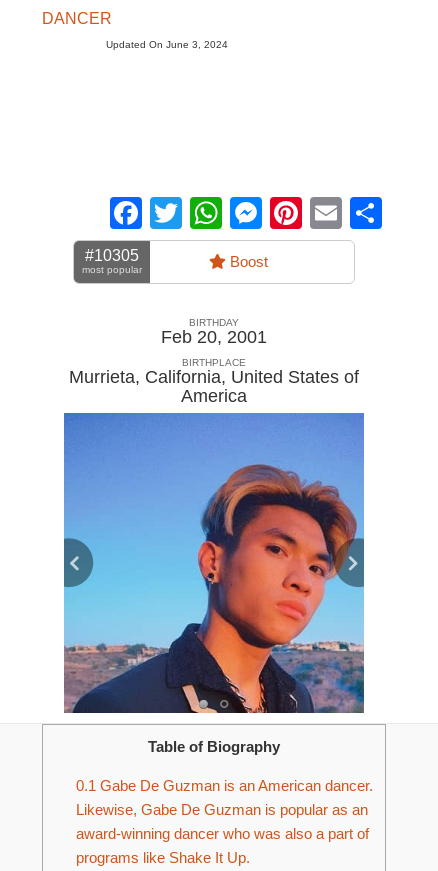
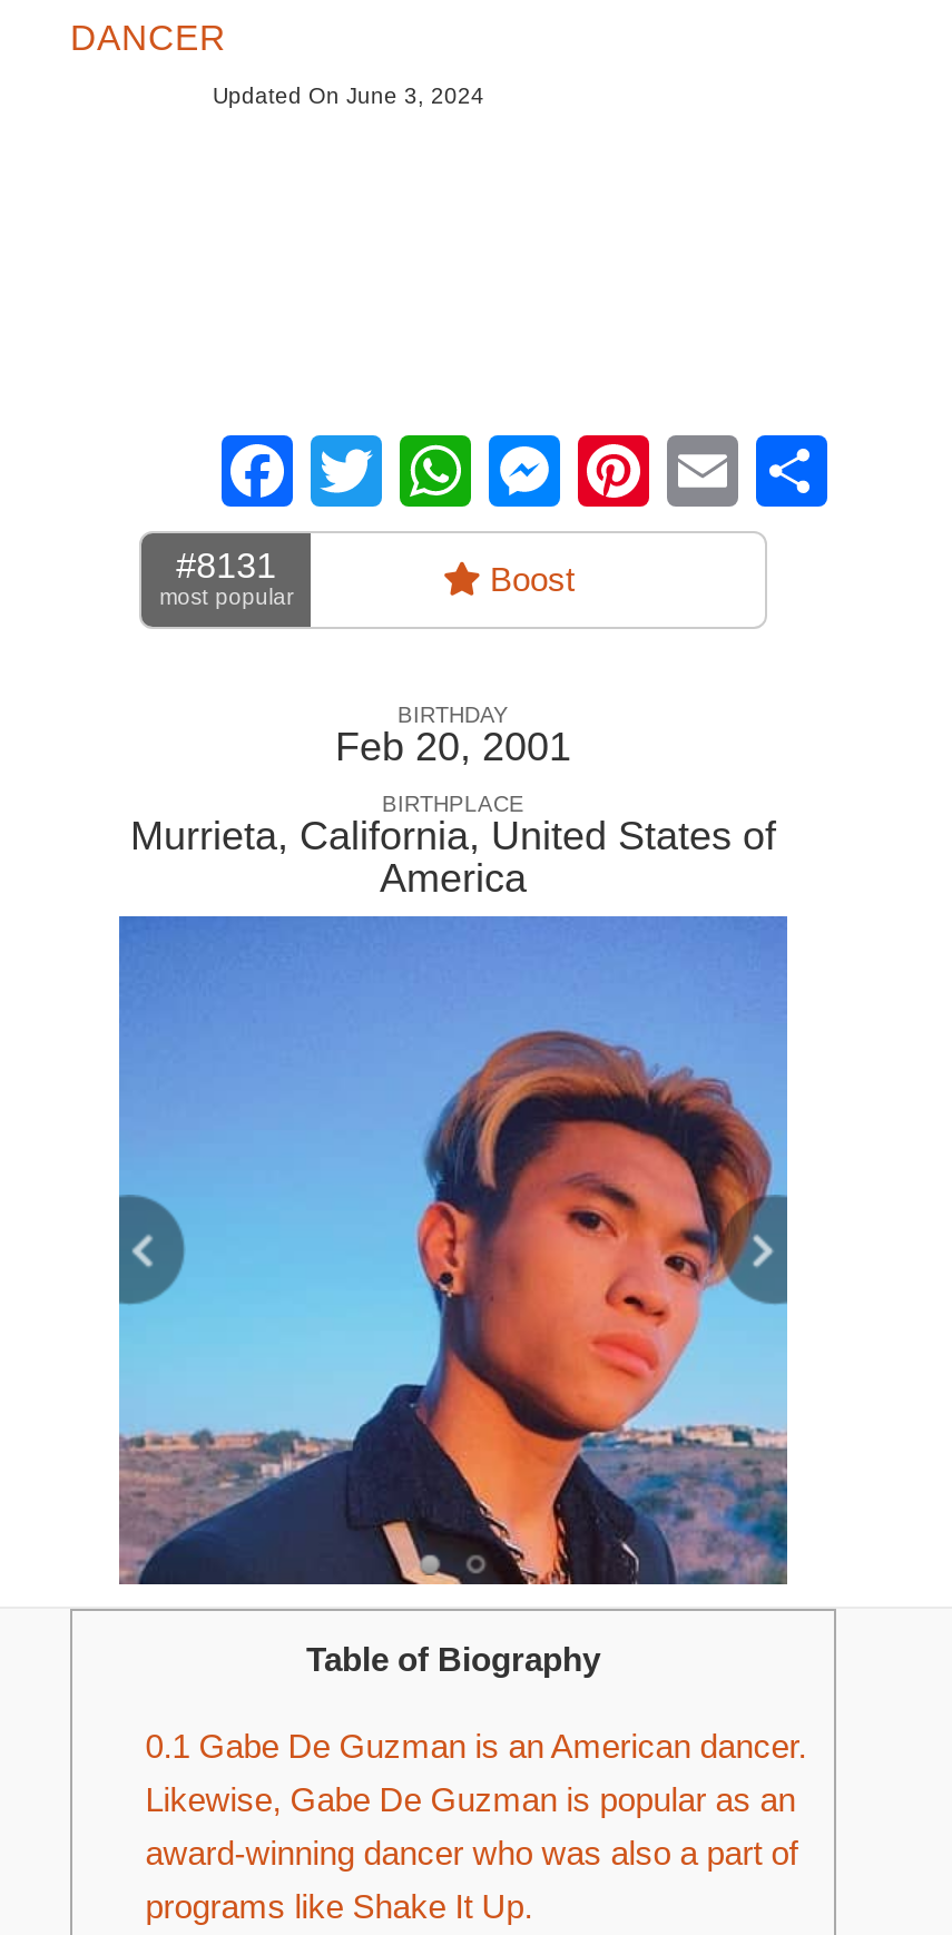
[85,247,139,264] #10305 -> [176,547,277,585] #8131

